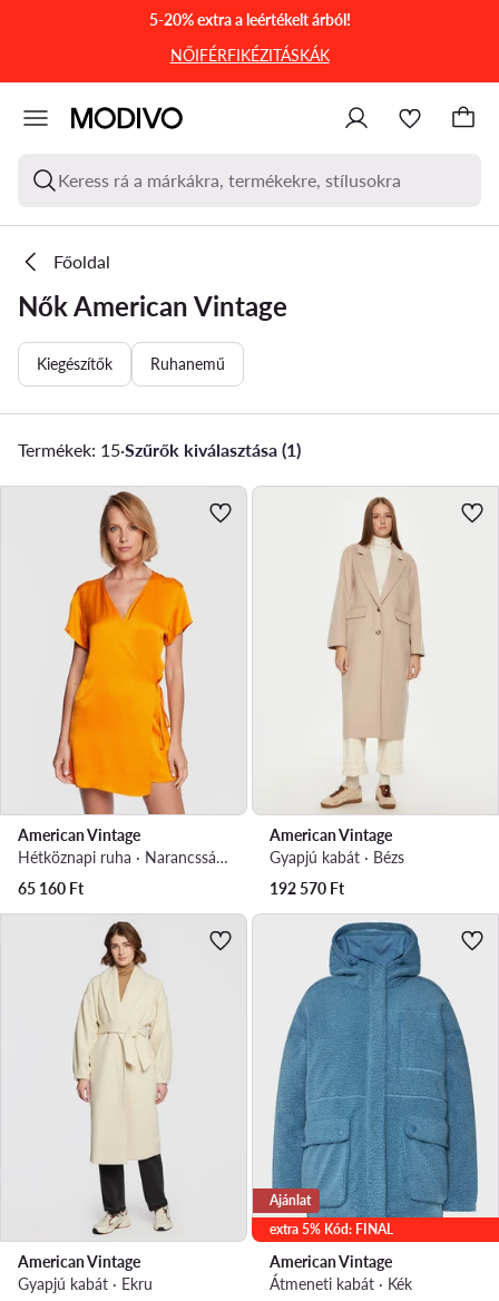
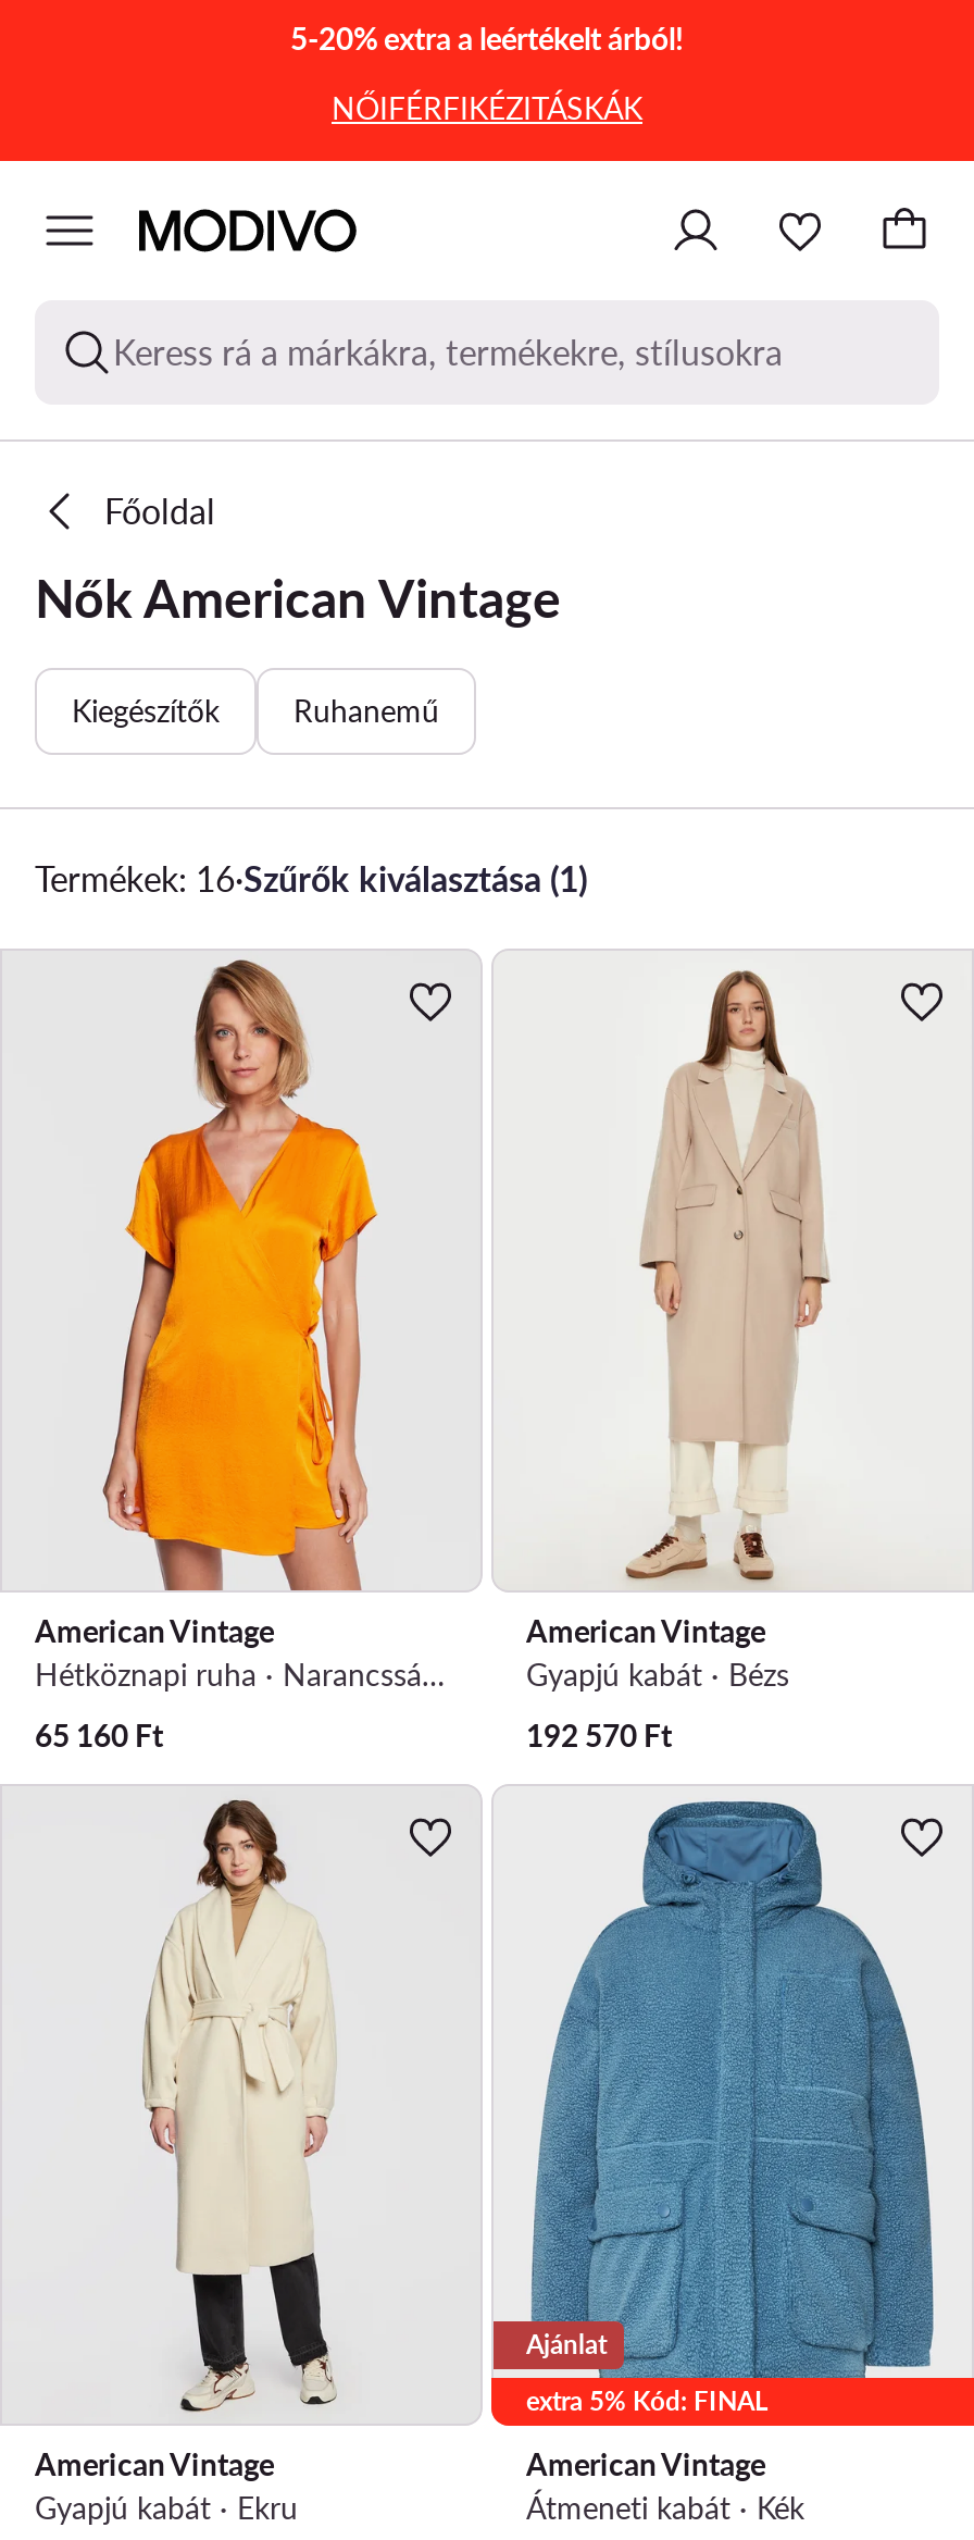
[18,439,301,460] Termékek: 15·Szűrők kiválasztása (1) -> [35,857,587,899] Termékek: 16·Szűrők kiválasztása (1)

